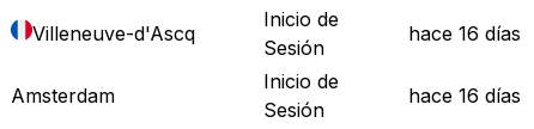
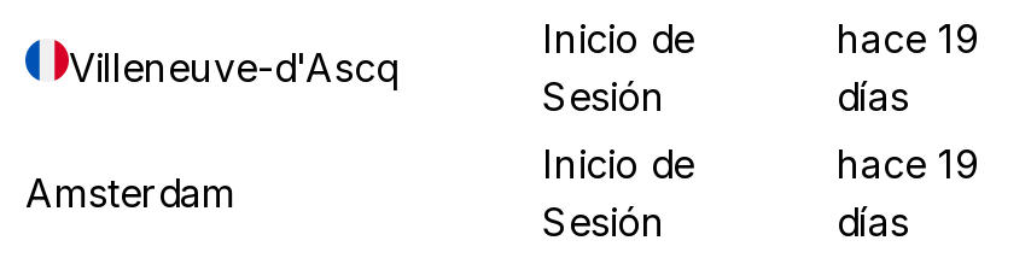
[408,21,521,45] hace 16 días -> [837,14,979,120] hace 19 | días
[408,83,521,107] hace 16 días -> [837,140,979,246] hace 19 | días

